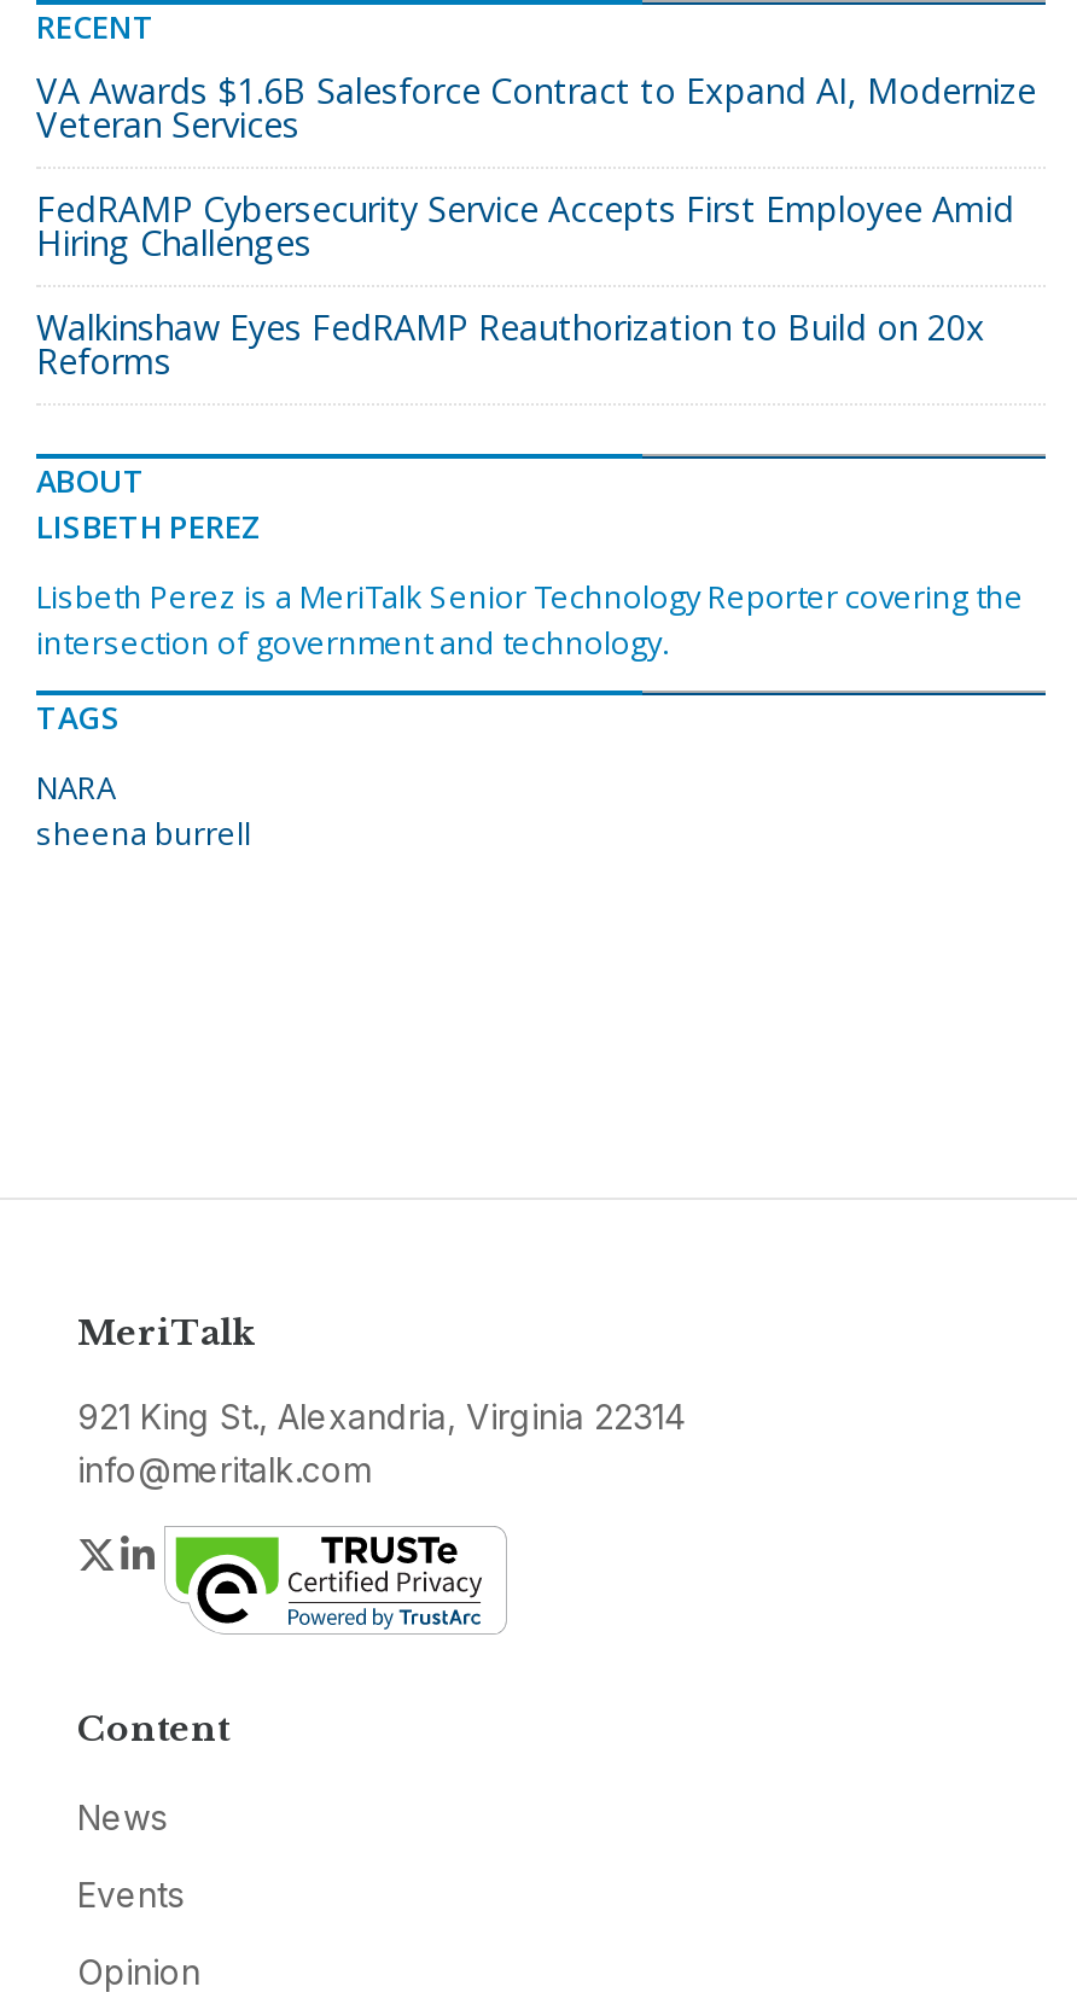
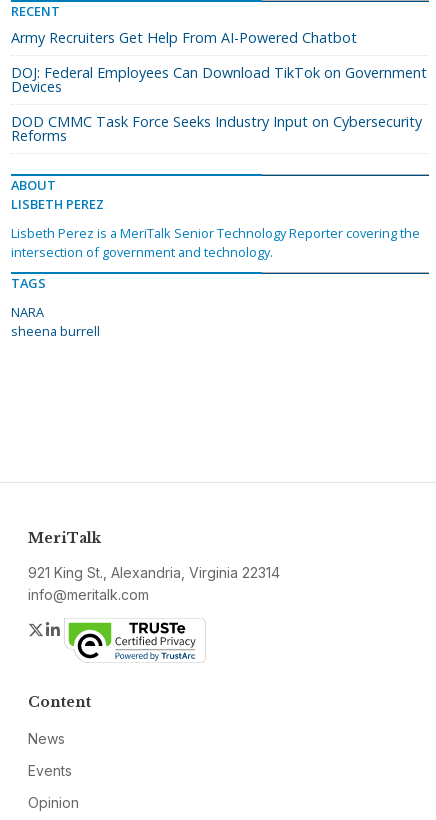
[36,68,1036,148] VA Awards $1.6B Salesforce Contract to Expand AI, Modernize | Veteran Services -> [11,28,357,47] Army Recruiters Get Help From AI-Powered Chatbot
[36,186,1014,266] FedRAMP Cybersecurity Service Accepts First Employee Amid | Hiring Challenges -> [11,63,427,96] DOJ: Federal Employees Can Download TikTok on Government | Devices
[36,304,985,350] Walkinshaw Eyes FedRAMP Reauthorization to Build on 20x -> [11,112,422,131] DOD CMMC Task Force Seeks Industry Input on Cybersecurity

